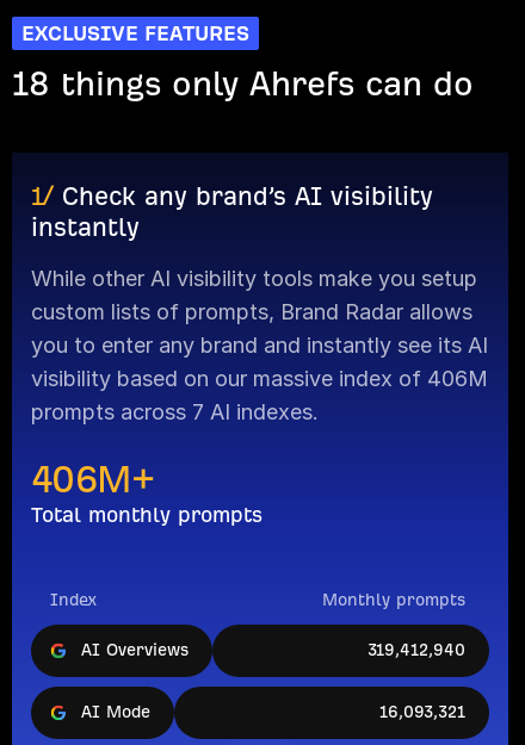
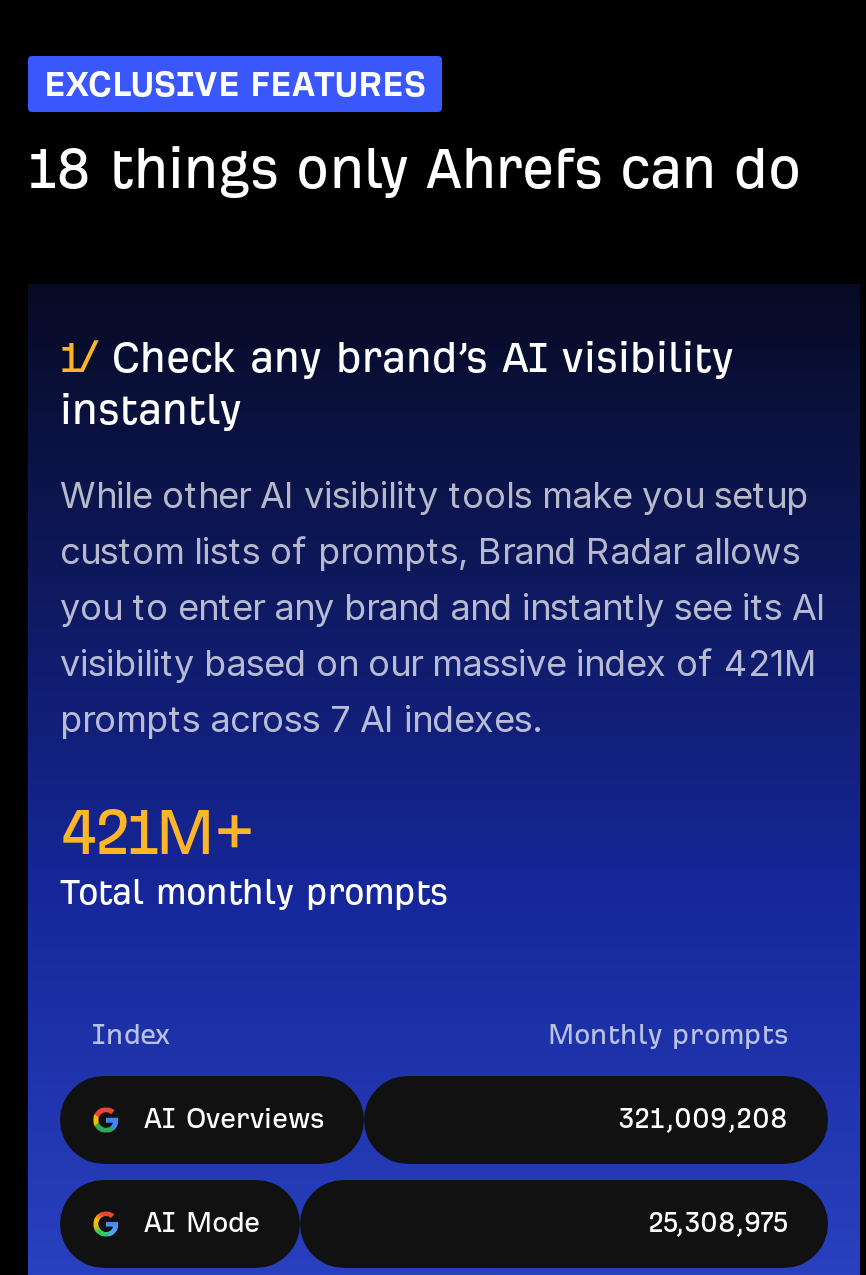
[31,366,488,391] visibility based on our massive index of 406M -> [60,642,818,684] visibility based on our massive index of 421M
[31,459,154,499] 406M+ -> [60,798,253,866] 421M+
[367,641,465,659] 319,412,940 -> [618,1104,788,1134] 321,009,208
[379,703,465,721] 16,093,321 -> [648,1208,788,1238] 25,308,975

